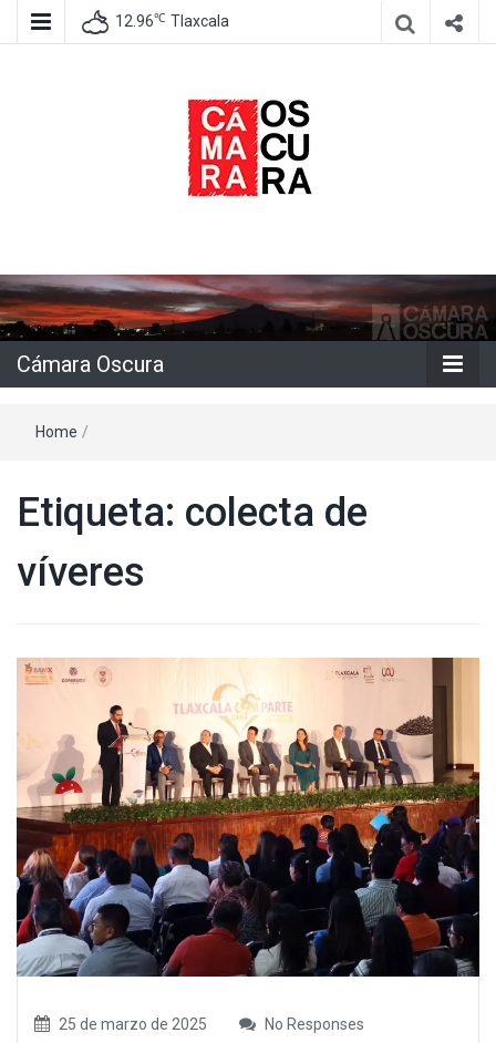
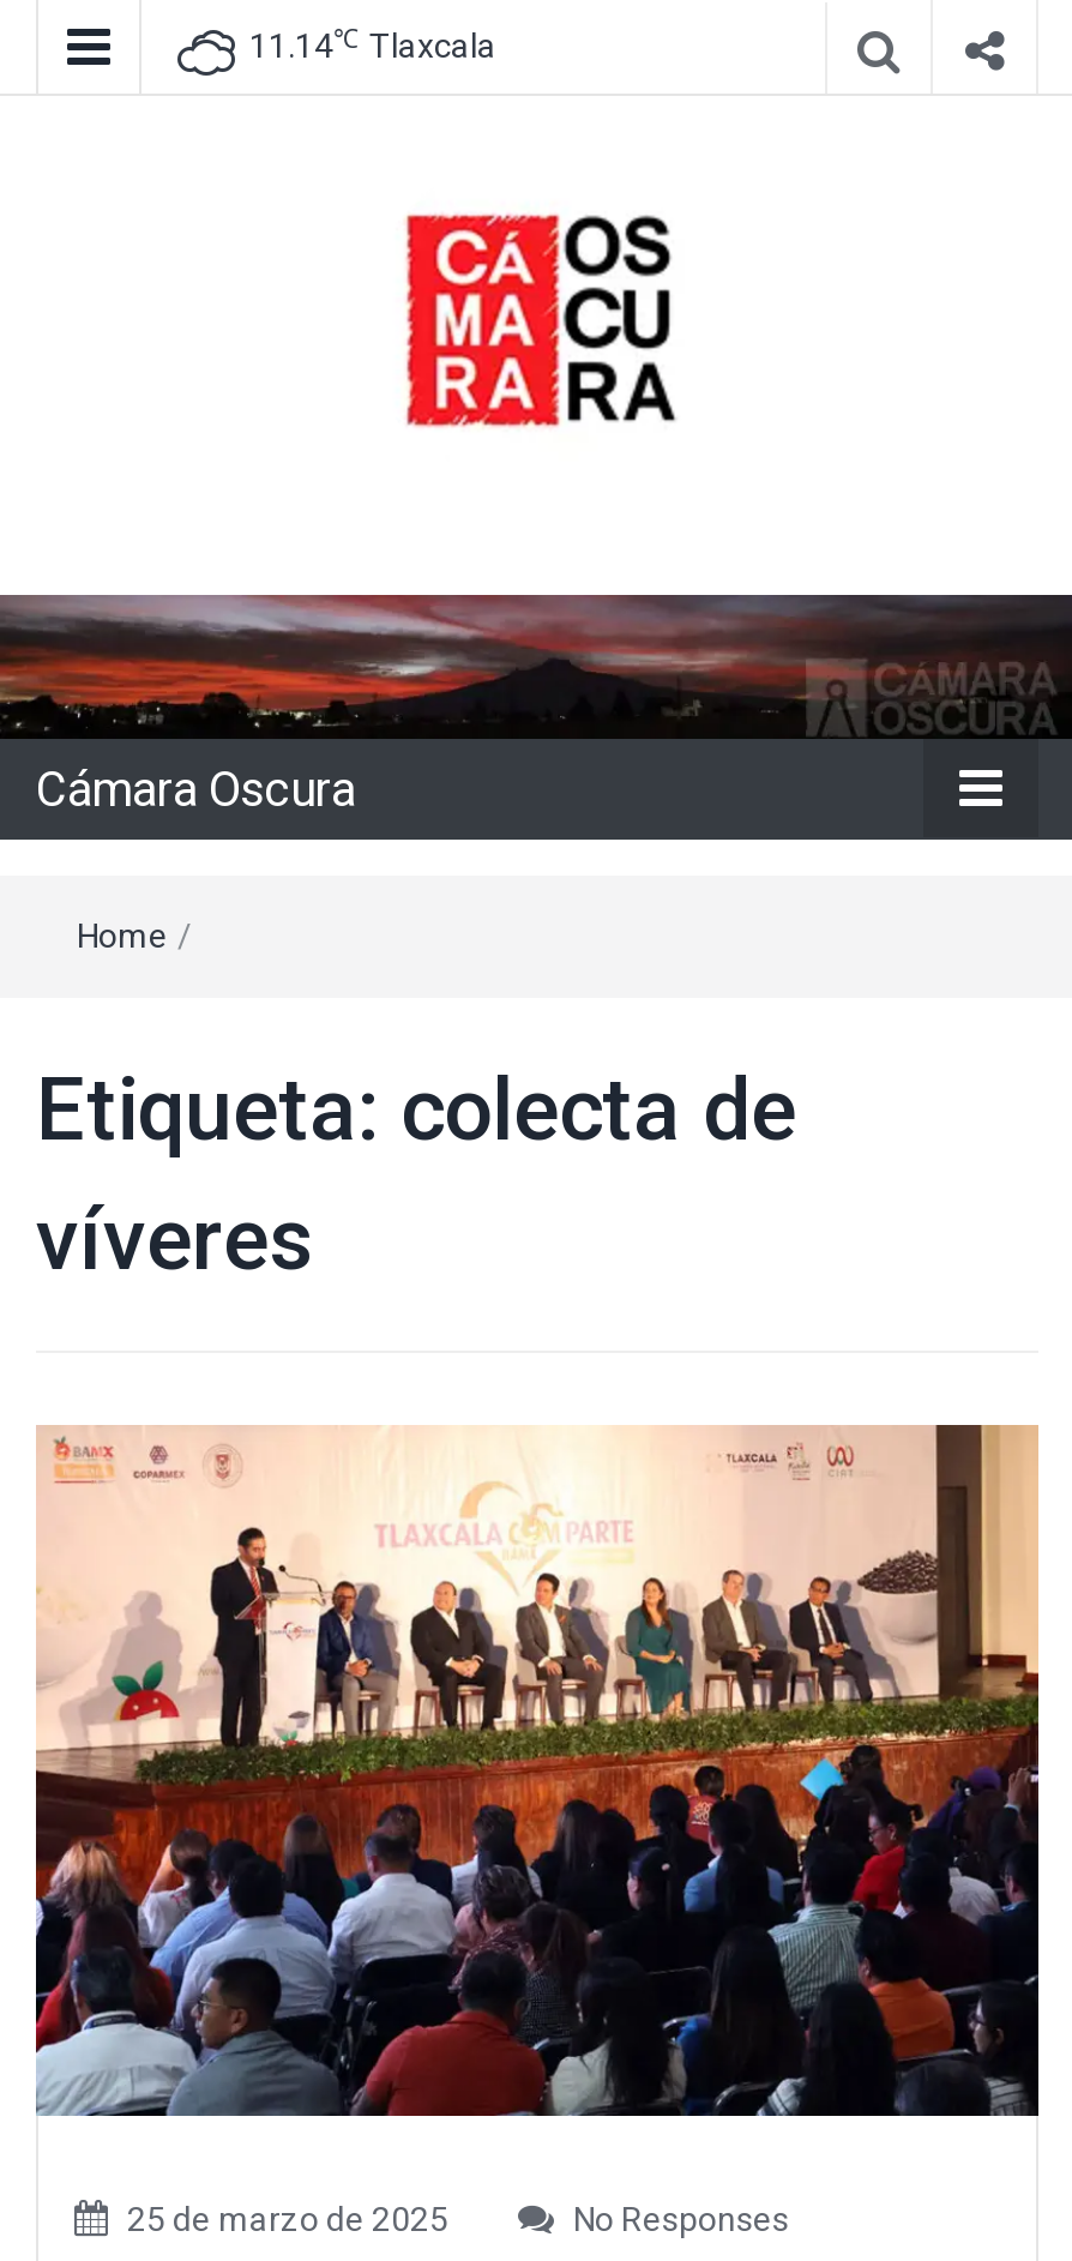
[115,11,229,30] 12.96℃ Tlaxcala -> [249,24,496,65] 11.14℃ Tlaxcala

